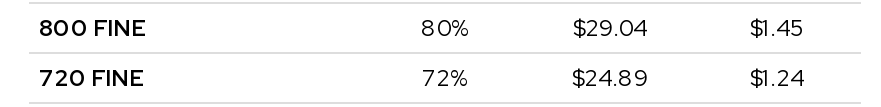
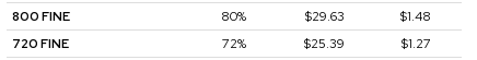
[573,12,647,44] $29.04 -> [305,8,344,25] $29.63
[750,12,804,44] $1.45 -> [400,8,431,25] $1.48
[572,62,648,94] $24.89 -> [304,35,345,52] $25.39
[750,62,804,94] $1.24 -> [401,35,431,52] $1.27

